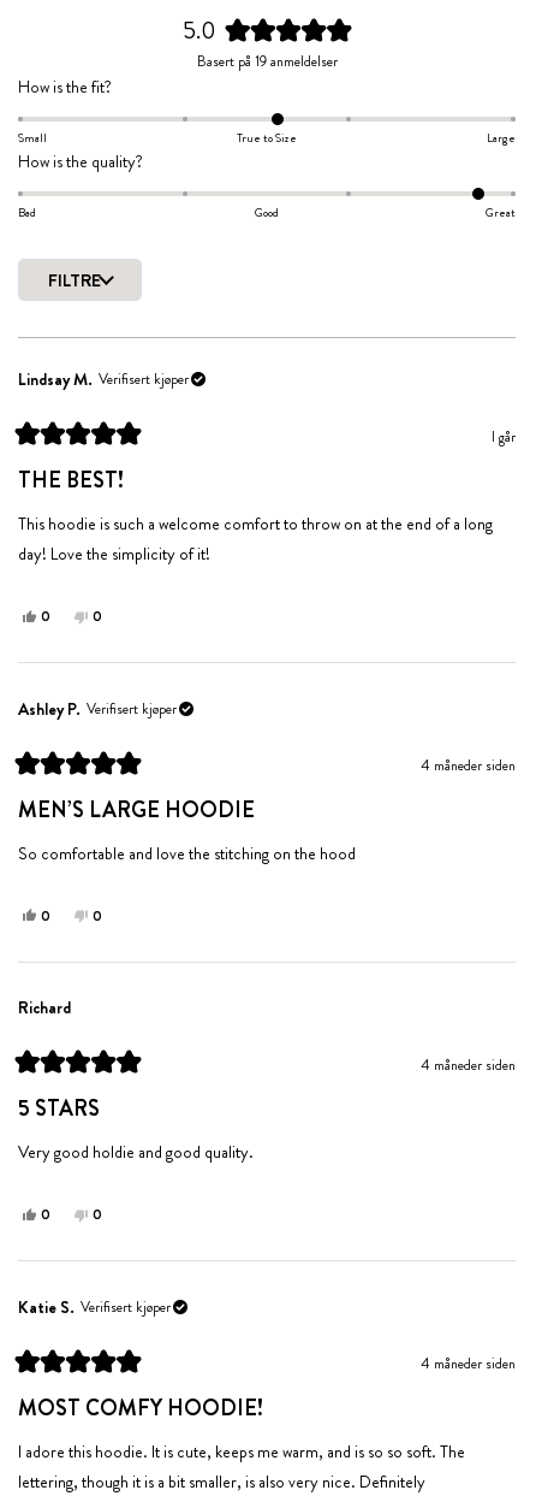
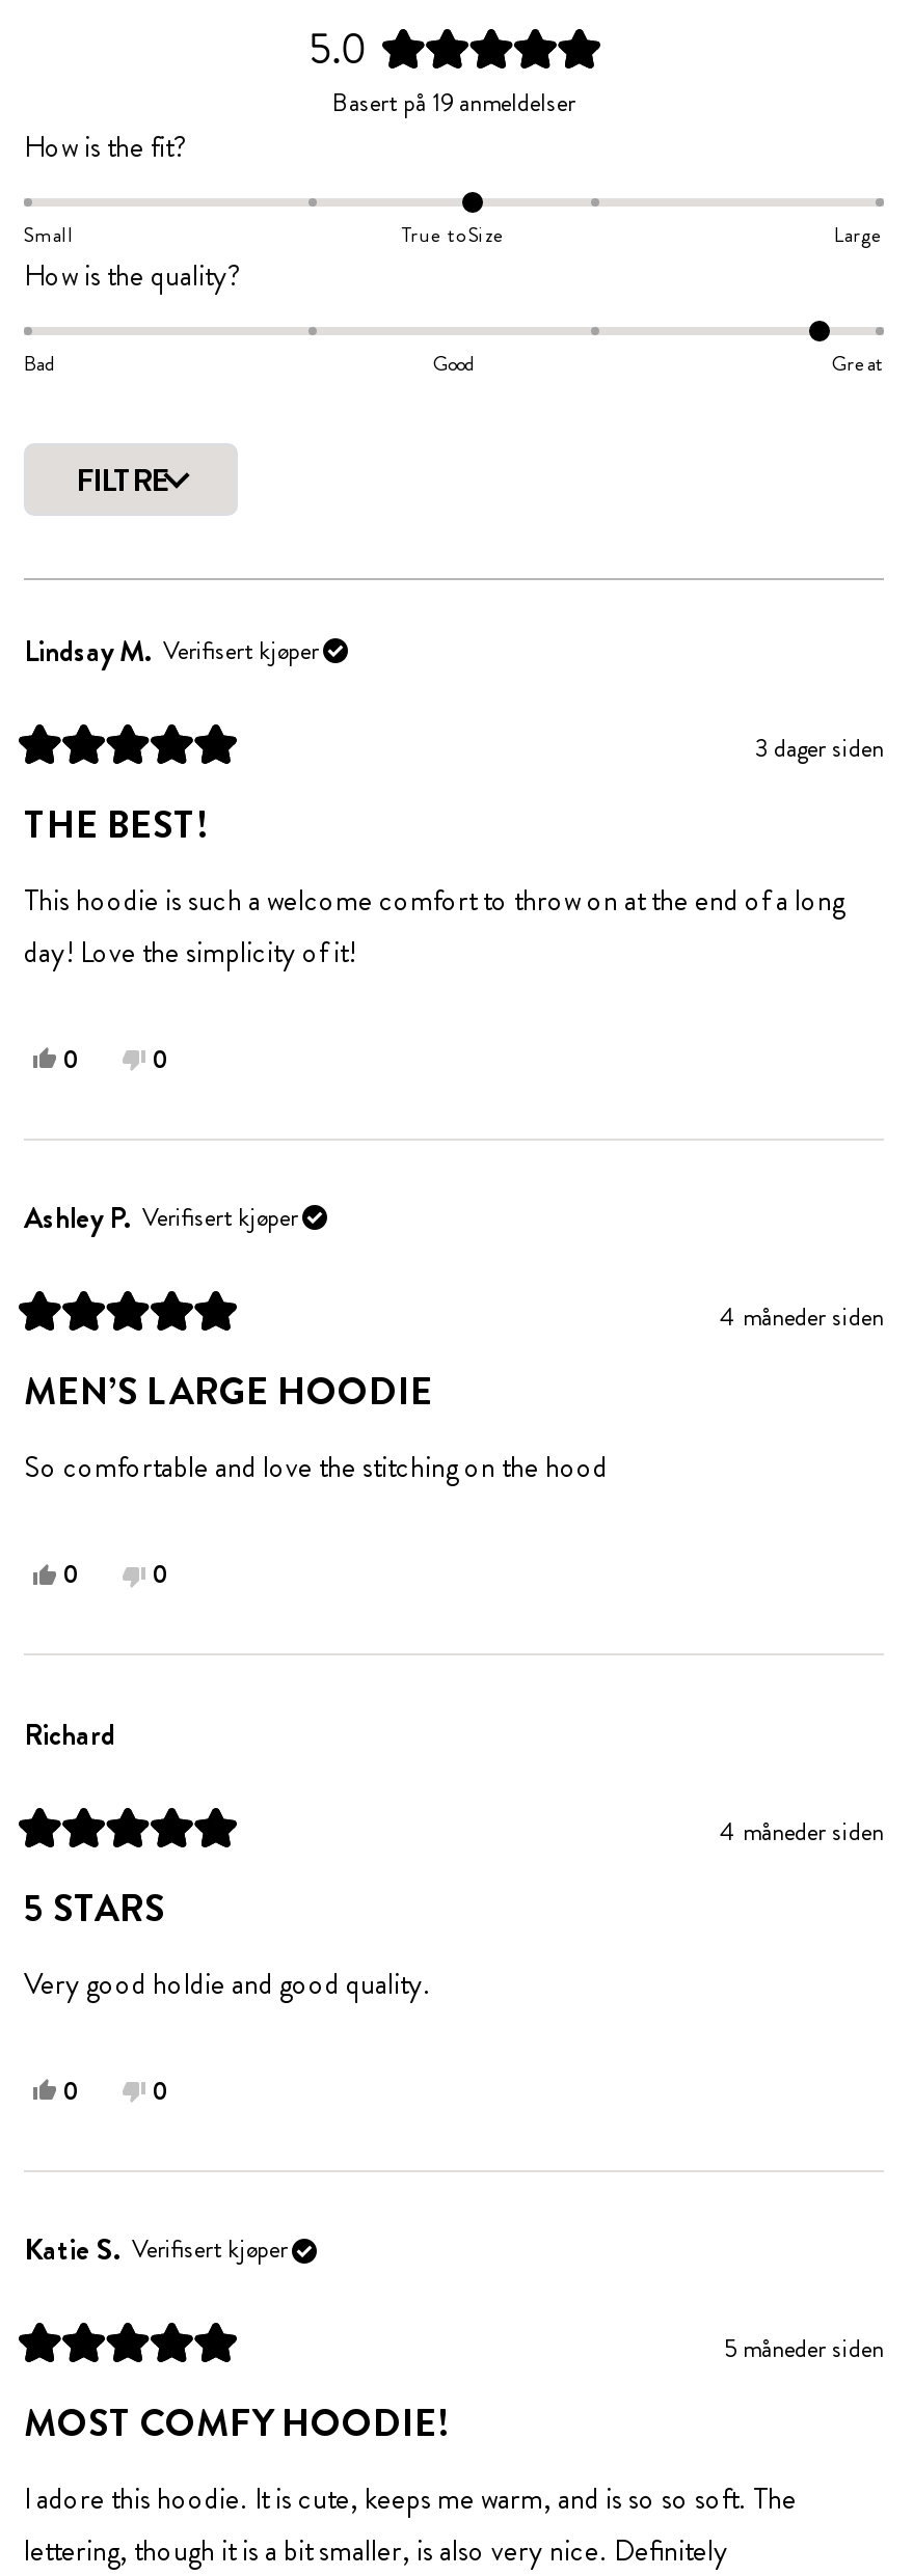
[492,426,516,447] I går -> [755,730,884,767] 3 dager siden
[421,1353,516,1375] 4 måneder siden -> [724,2330,884,2367] 5 måneder siden

